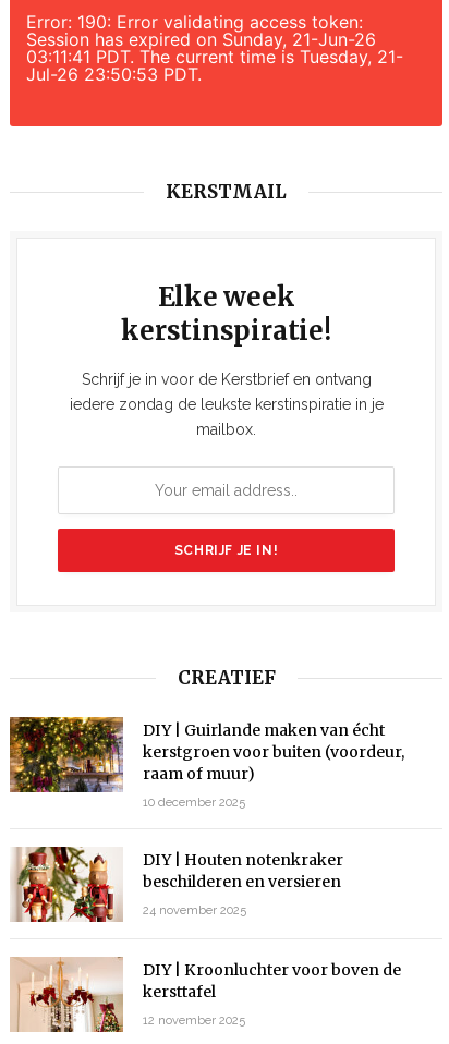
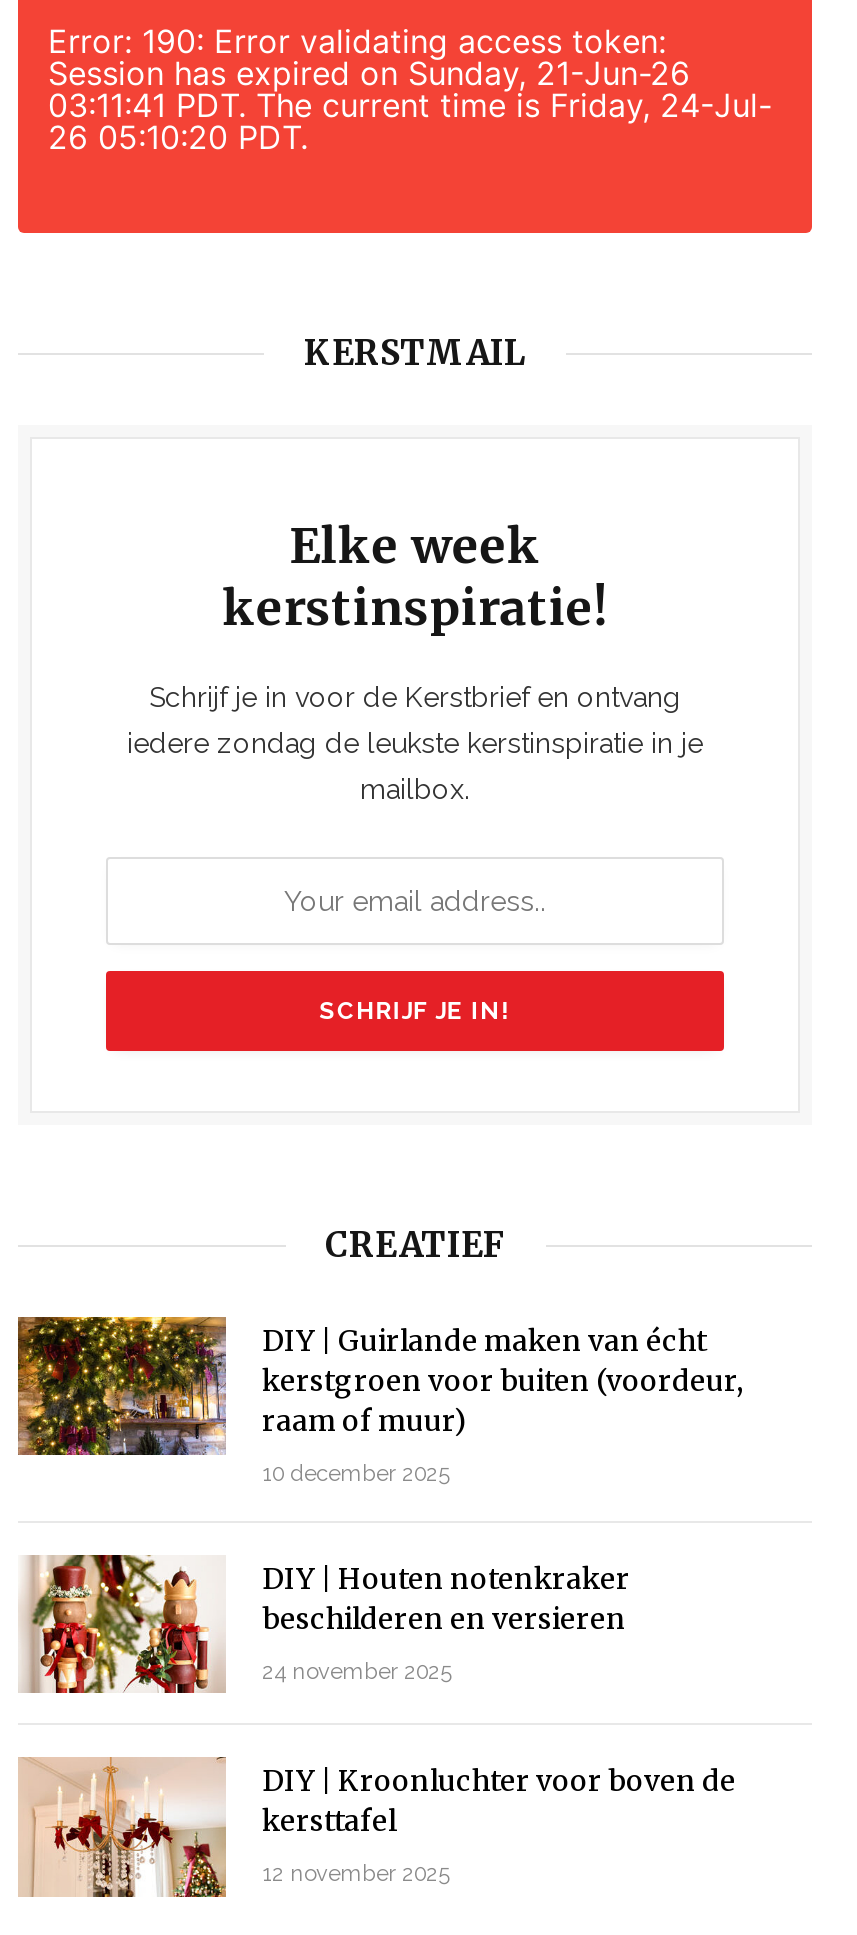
[26,46,403,68] 03:11:41 PDT. The current time is Tuesday, 21- -> [48,85,772,125] 03:11:41 PDT. The current time is Friday, 24-Jul-
[26,63,202,85] Jul-26 23:50:53 PDT. -> [48,117,308,157] 26 05:10:20 PDT.

